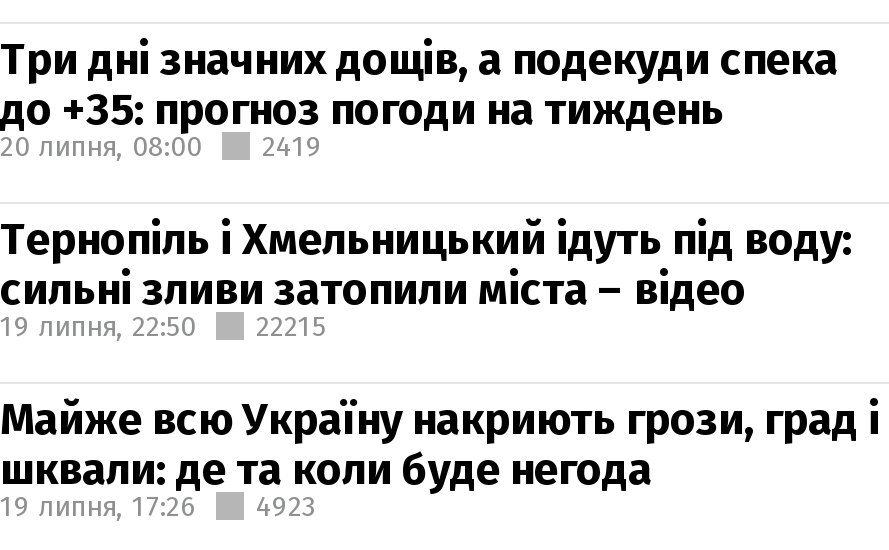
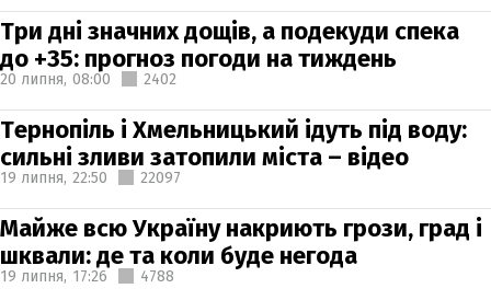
[0,129,322,163] 20 липня, 08:00 2419 -> [0,70,176,88] 20 липня, 08:00 2402
[0,309,326,343] 19 липня, 22:50 22215 -> [0,168,181,187] 19 липня, 22:50 22097
[0,489,316,523] 19 липня, 17:26 4923 -> [0,267,174,285] 19 липня, 17:26 4788

